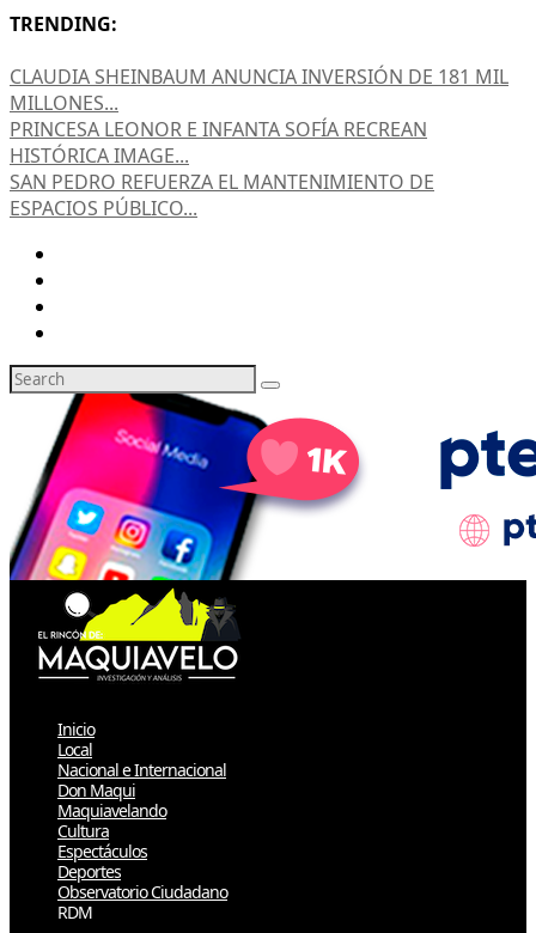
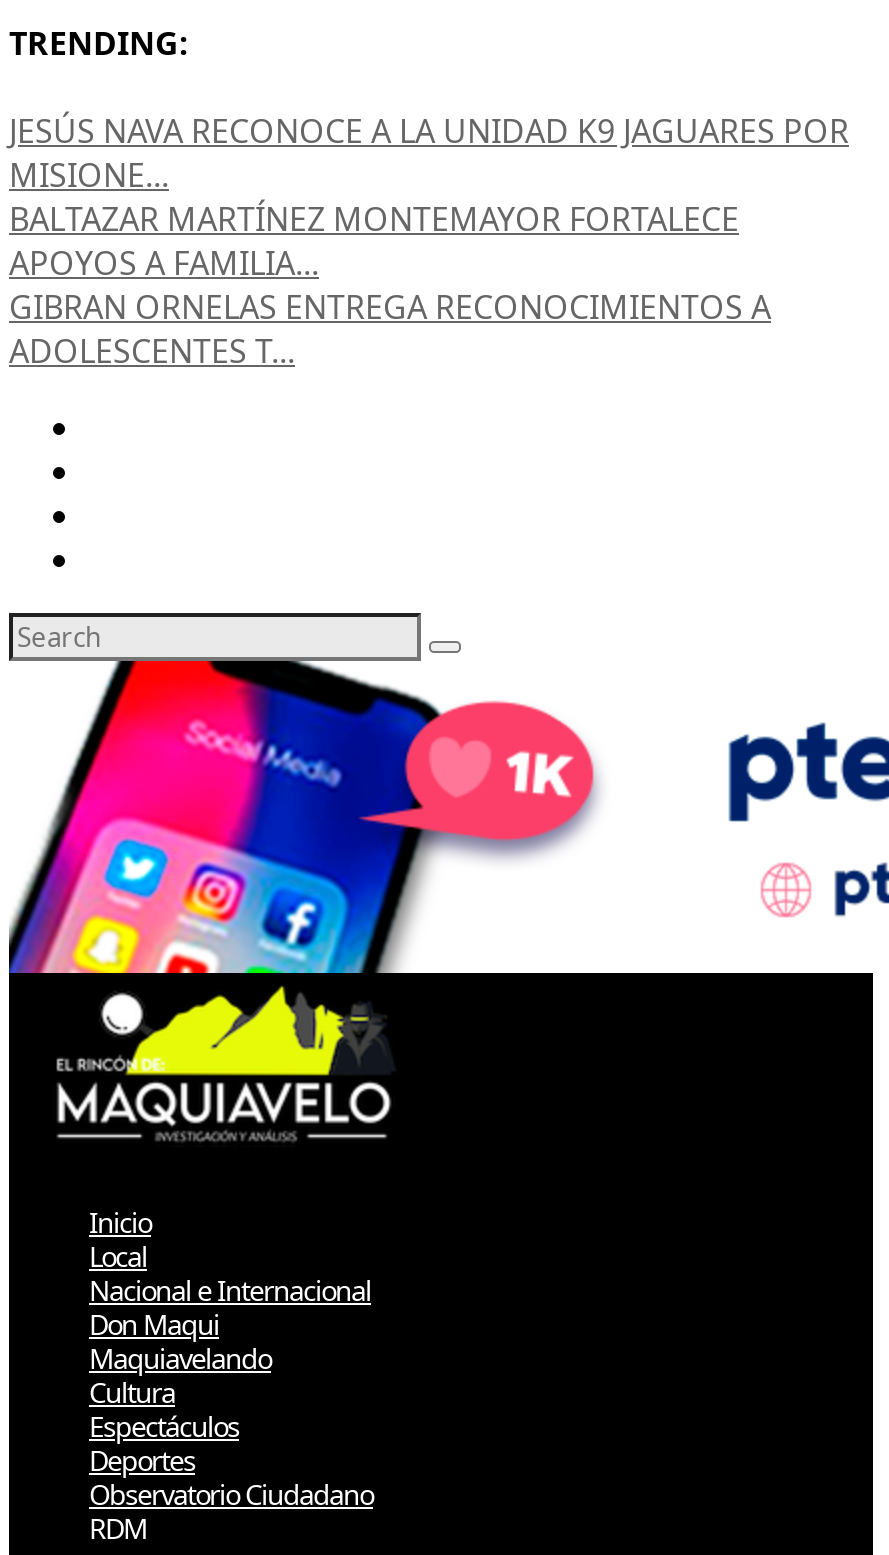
[10,63,508,221] CLAUDIA SHEINBAUM ANUNCIA INVERSIÓN DE 181 MIL | MILLONES... | PRINCESA LEONOR E INFANTA SOFÍA RECREAN | HISTÓRICA IMAGE... | SAN PEDRO REFUERZA EL MANTENIMIENTO DE | ESPACIOS PÚBLICO... -> [9,108,849,372] JESÚS NAVA RECONOCE A LA UNIDAD K9 JAGUARES POR | MISIONE... | BALTAZAR MARTÍNEZ MONTEMAYOR FORTALECE | APOYOS A FAMILIA... | GIBRAN ORNELAS ENTREGA RECONOCIMIENTOS A | ADOLESCENTES T...

